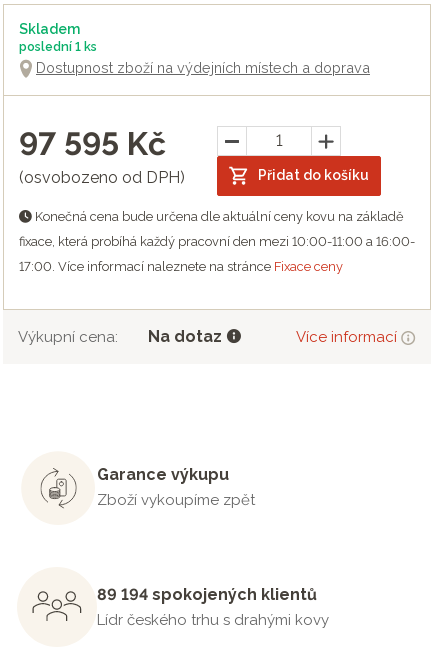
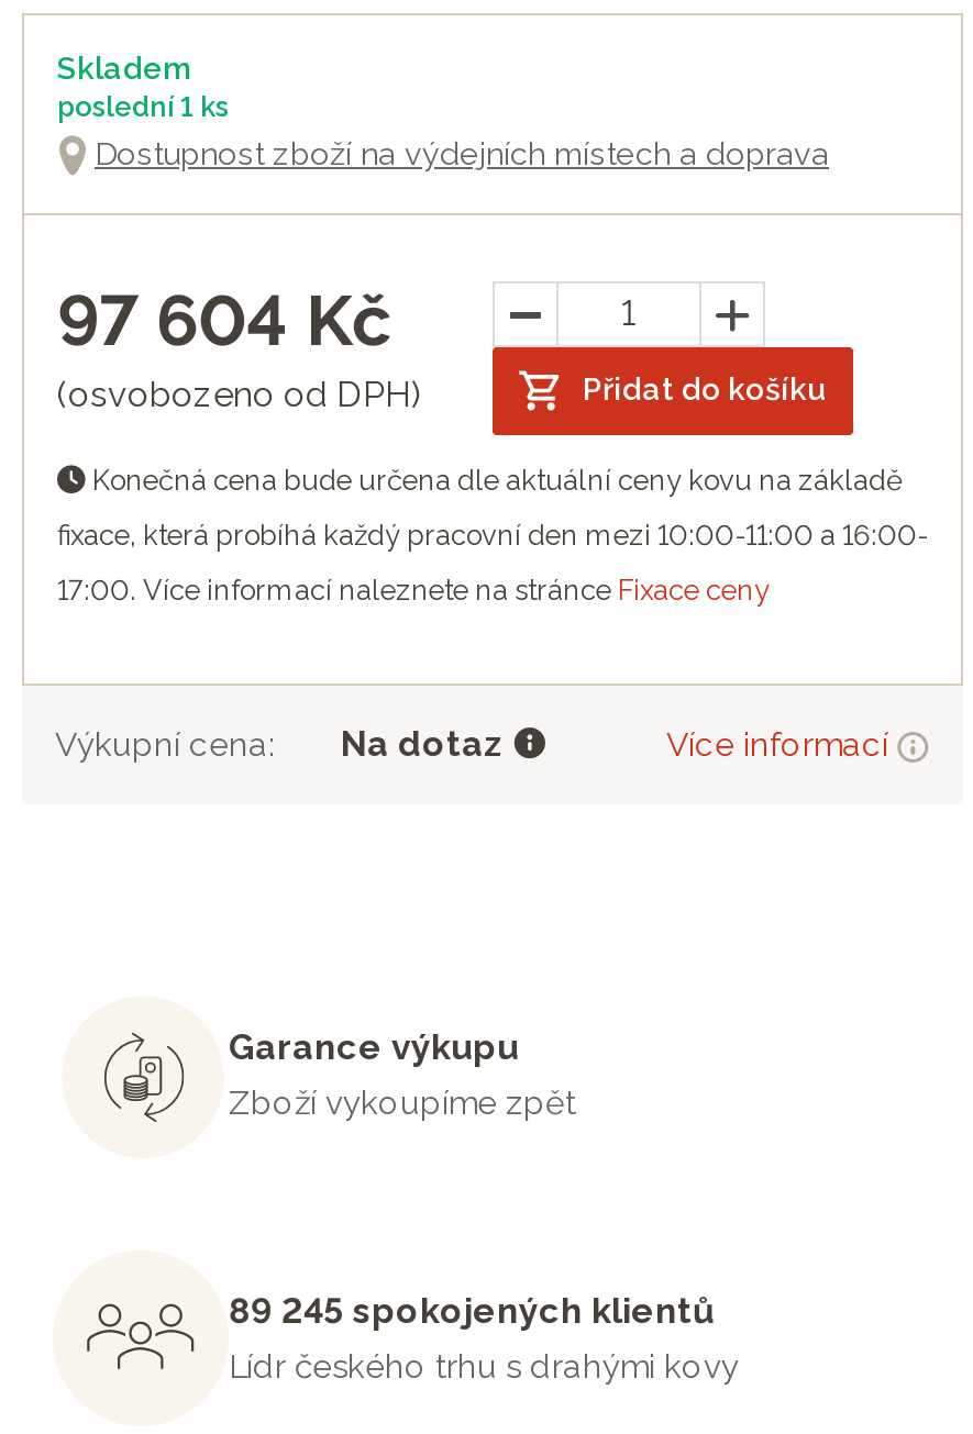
[19,125,166,162] 97 595 Kč -> [57,279,391,360] 97 604 Kč
[97,585,317,604] 89 194 spokojených klientů -> [229,1289,715,1331] 89 245 spokojených klientů

